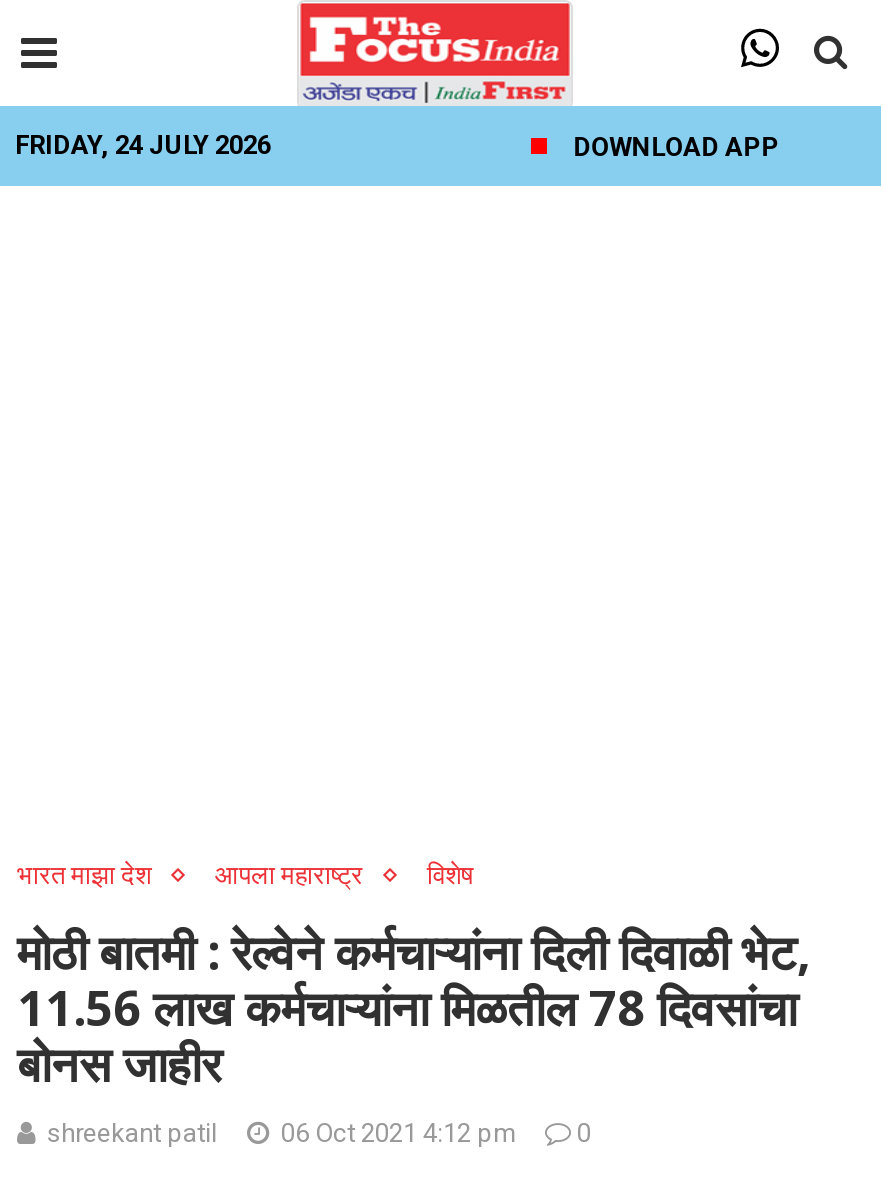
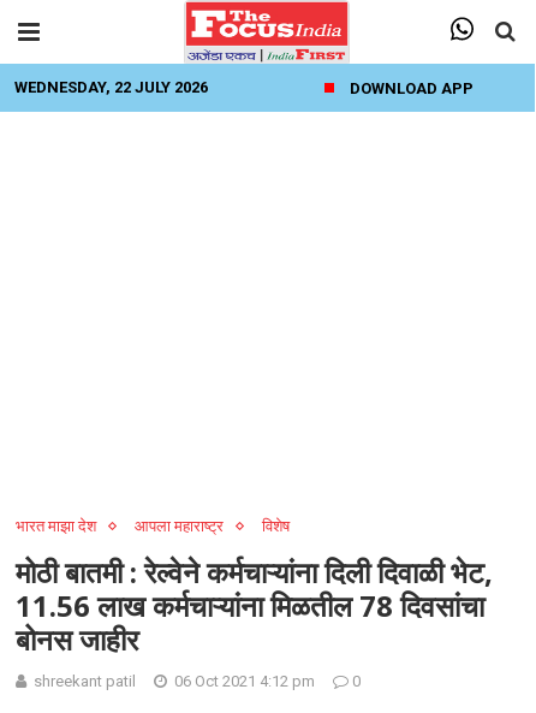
[15,130,271,160] FRIDAY, 24 JULY 2026 -> [14,78,208,96] WEDNESDAY, 22 JULY 2026

